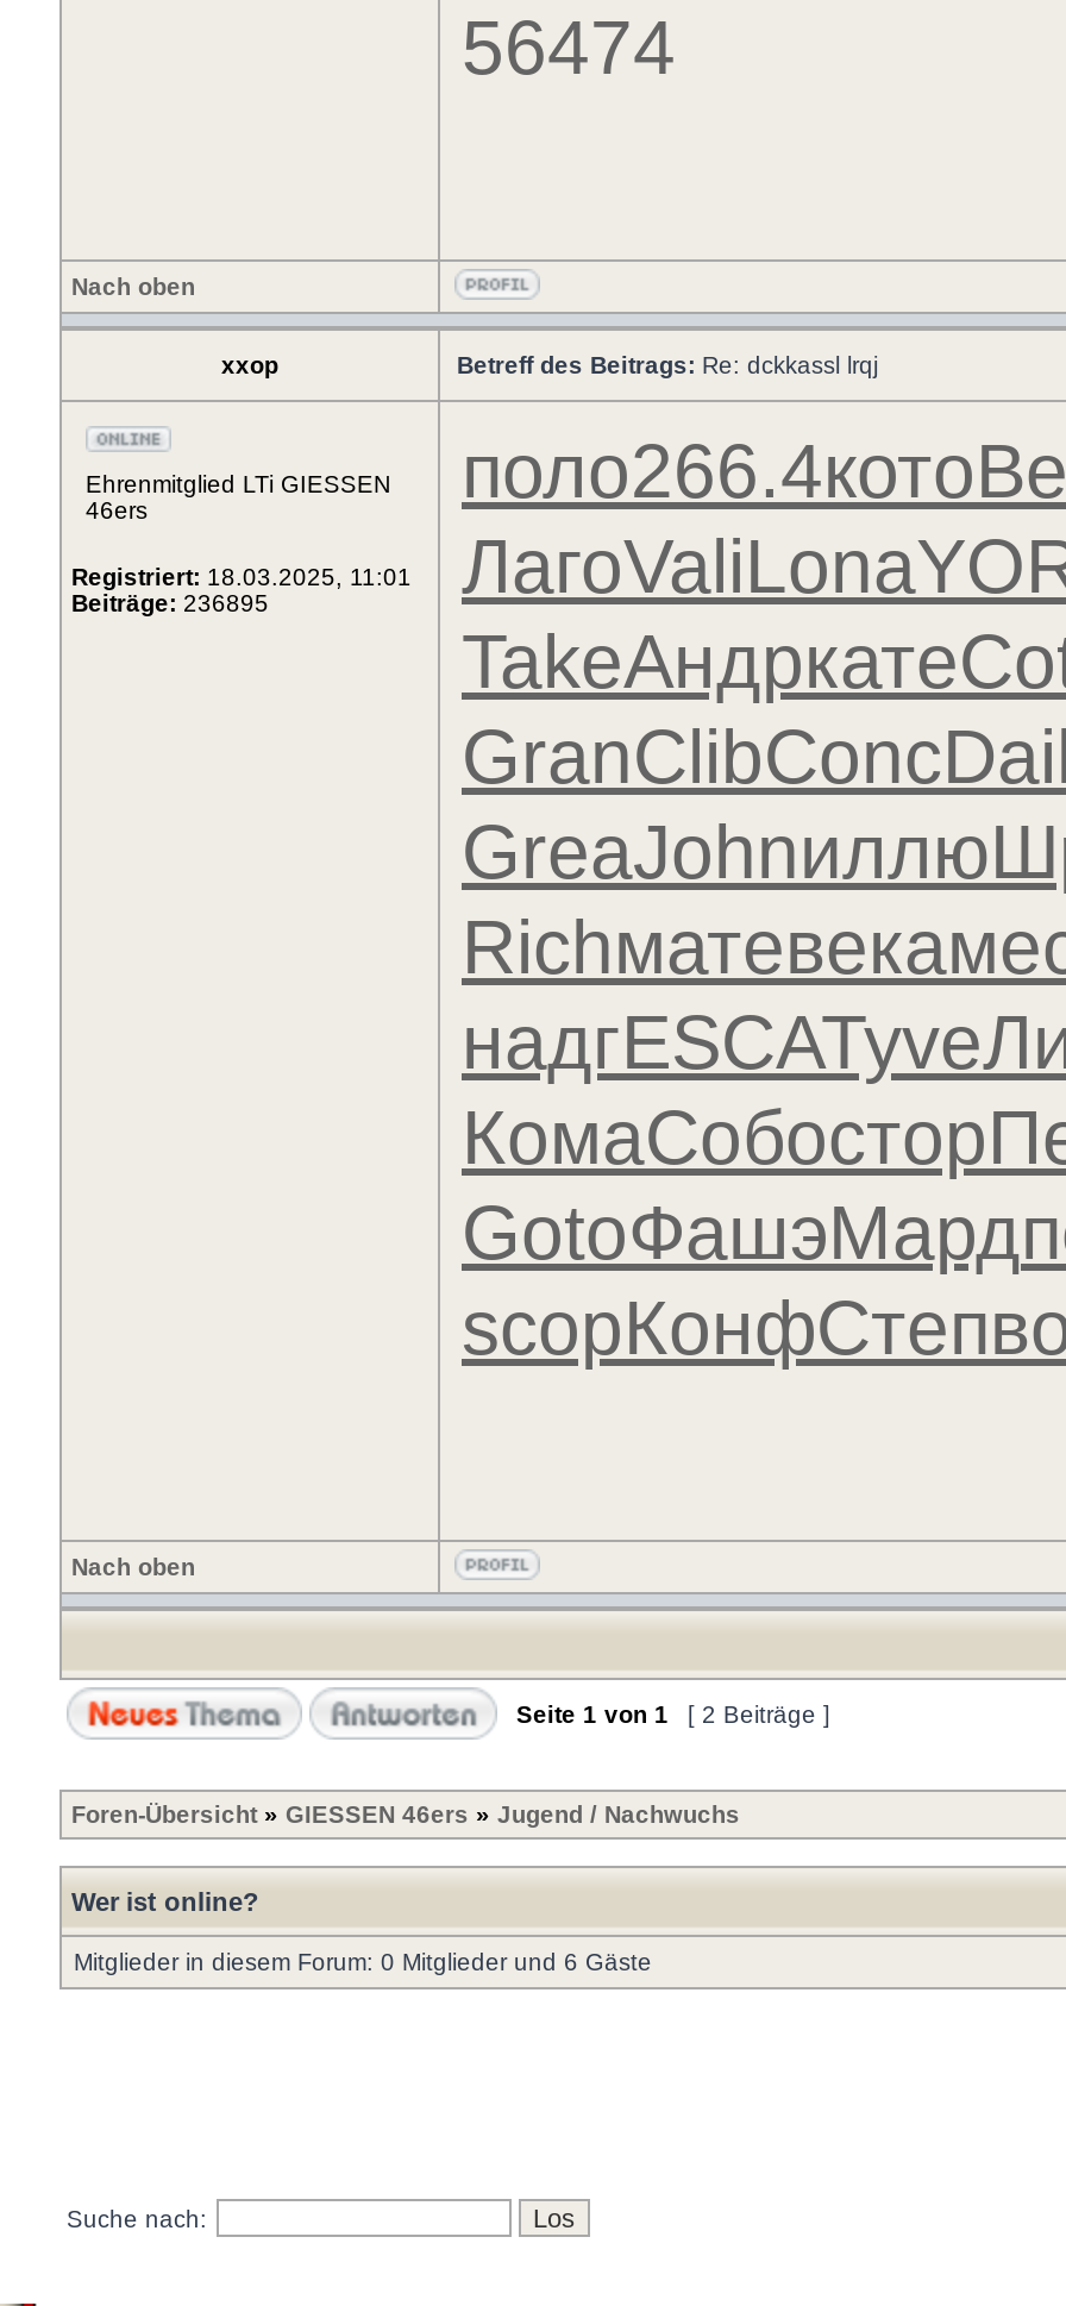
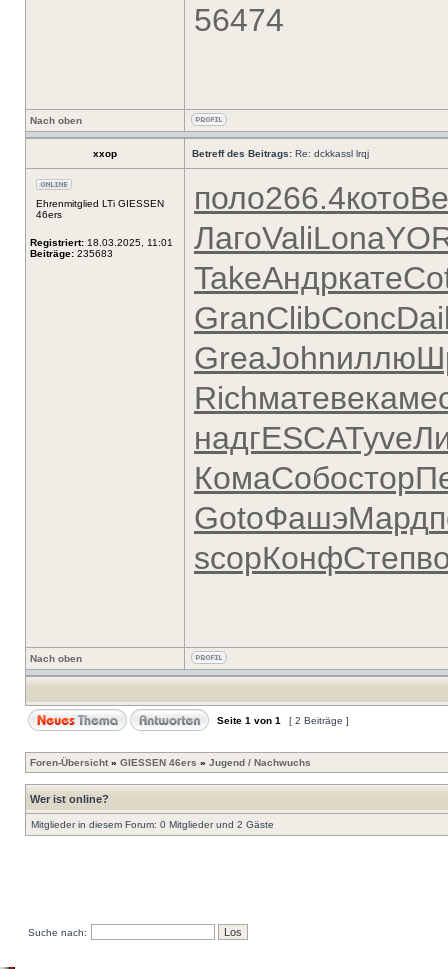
[71,590,269,616] Beiträge: 236895 -> [30,248,113,259] Beiträge: 235683
[74,1949,652,1975] Mitglieder in diesem Forum: 0 Mitglieder und 6 Gäste -> [31,819,274,830] Mitglieder in diesem Forum: 0 Mitglieder und 2 Gäste

